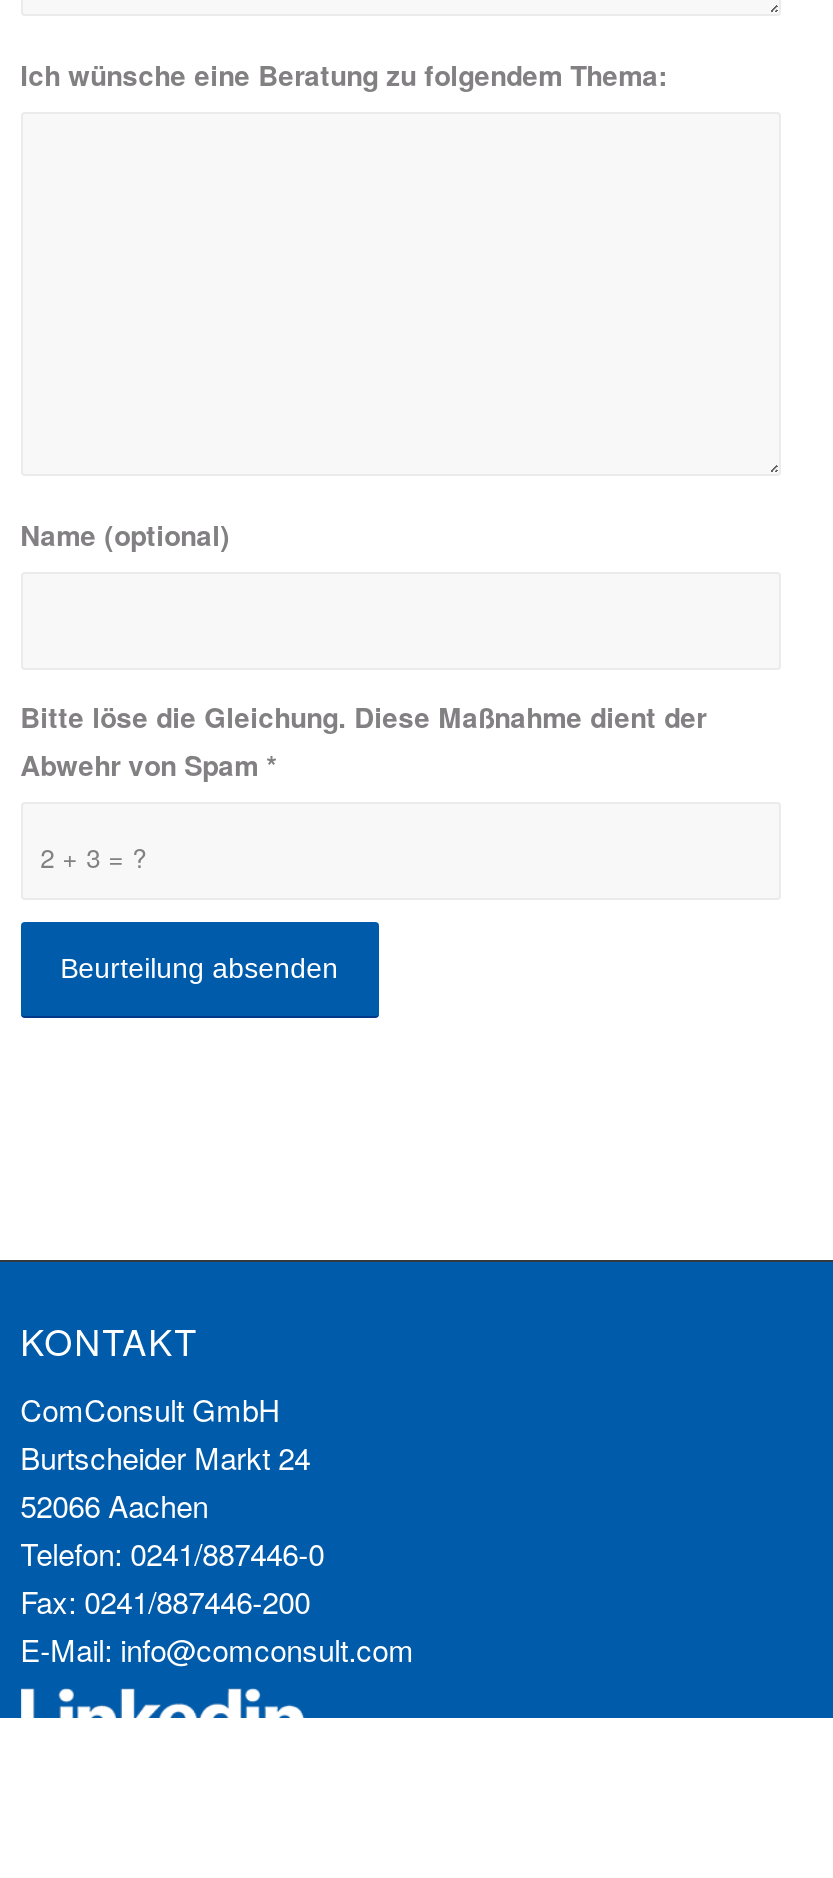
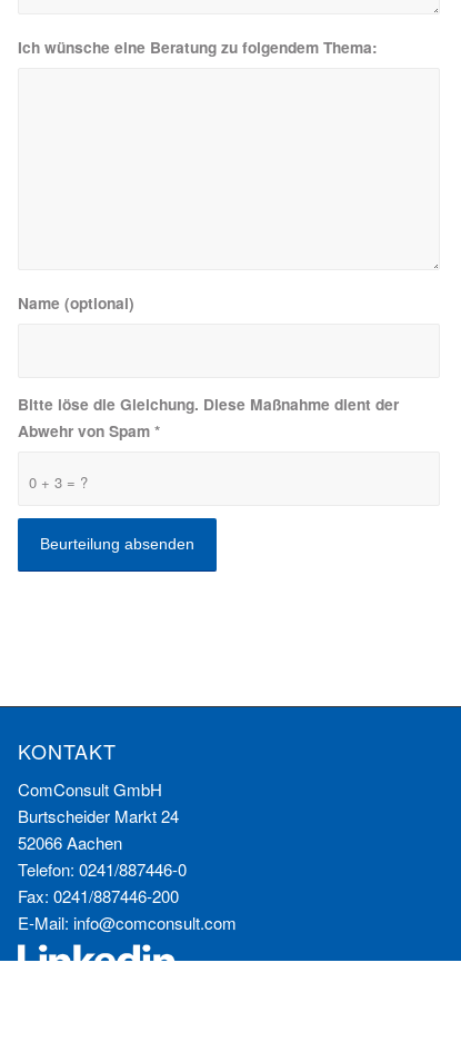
[40,838,146,876] 2 + 3 = ? -> [28,472,87,493] 0 + 3 = ?

